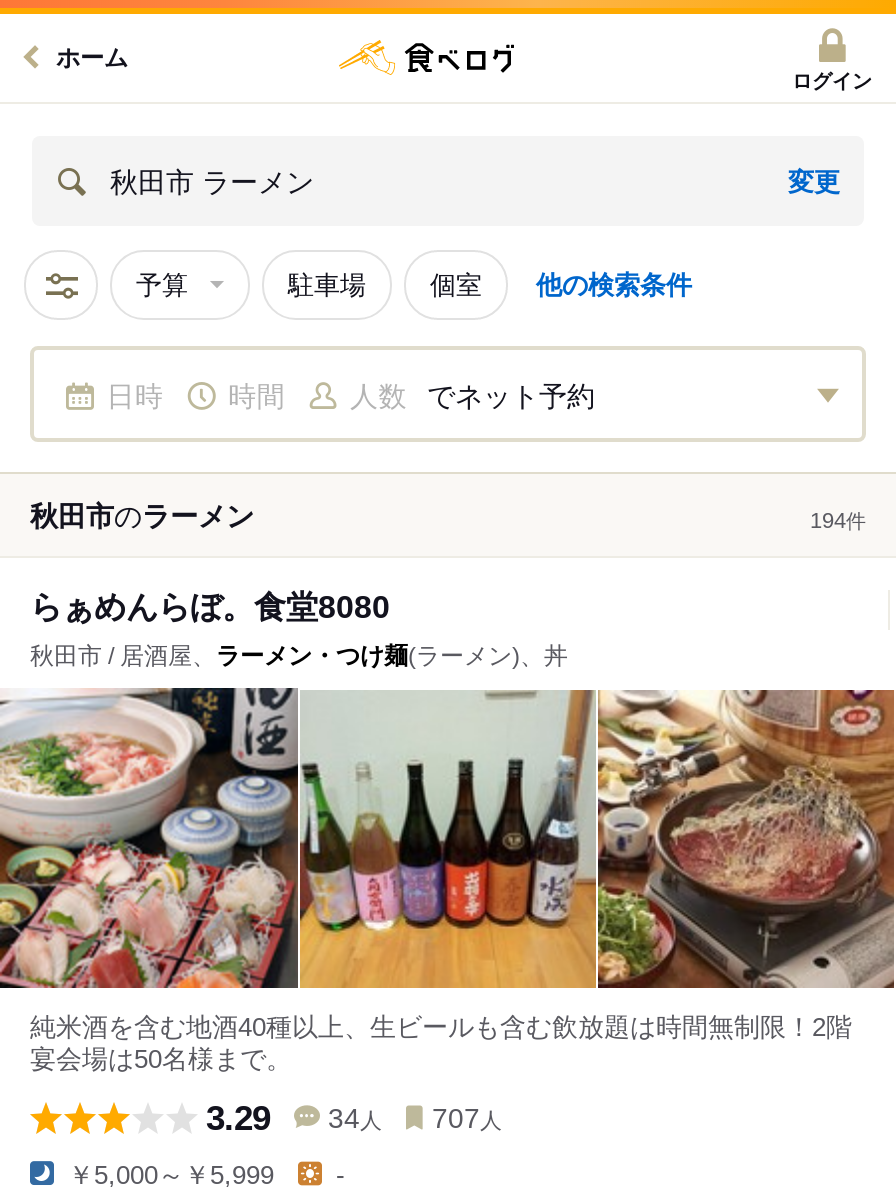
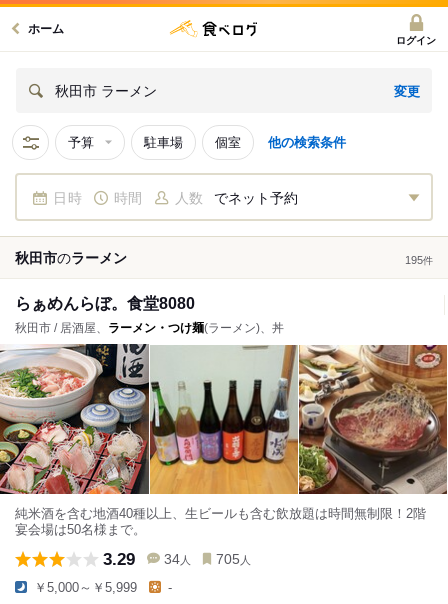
[810,509,866,533] 194件 -> [405,254,433,266] 195件
[206,1099,502,1139] 3.29 34人 707人 -> [103,549,251,569] 3.29 34人 705人

